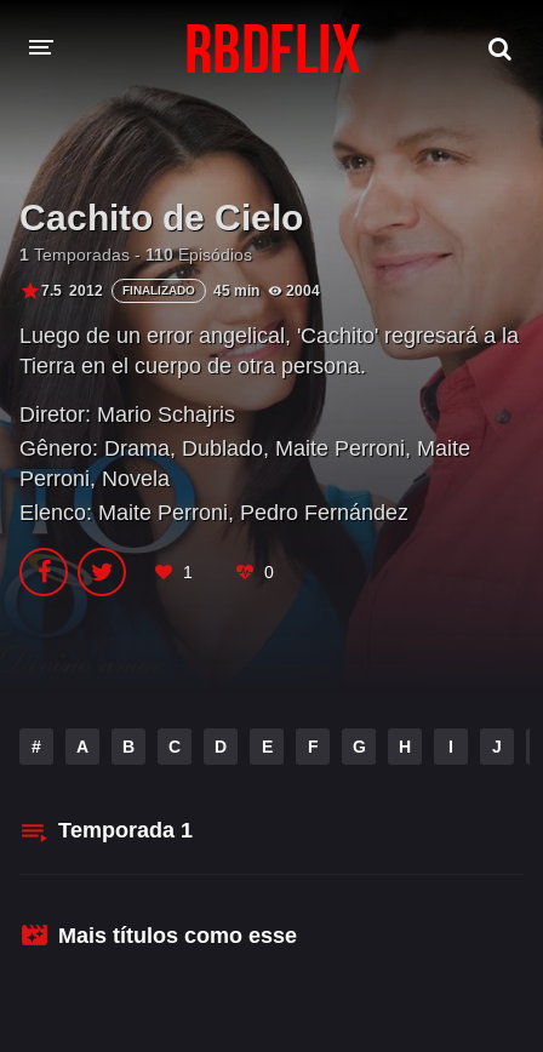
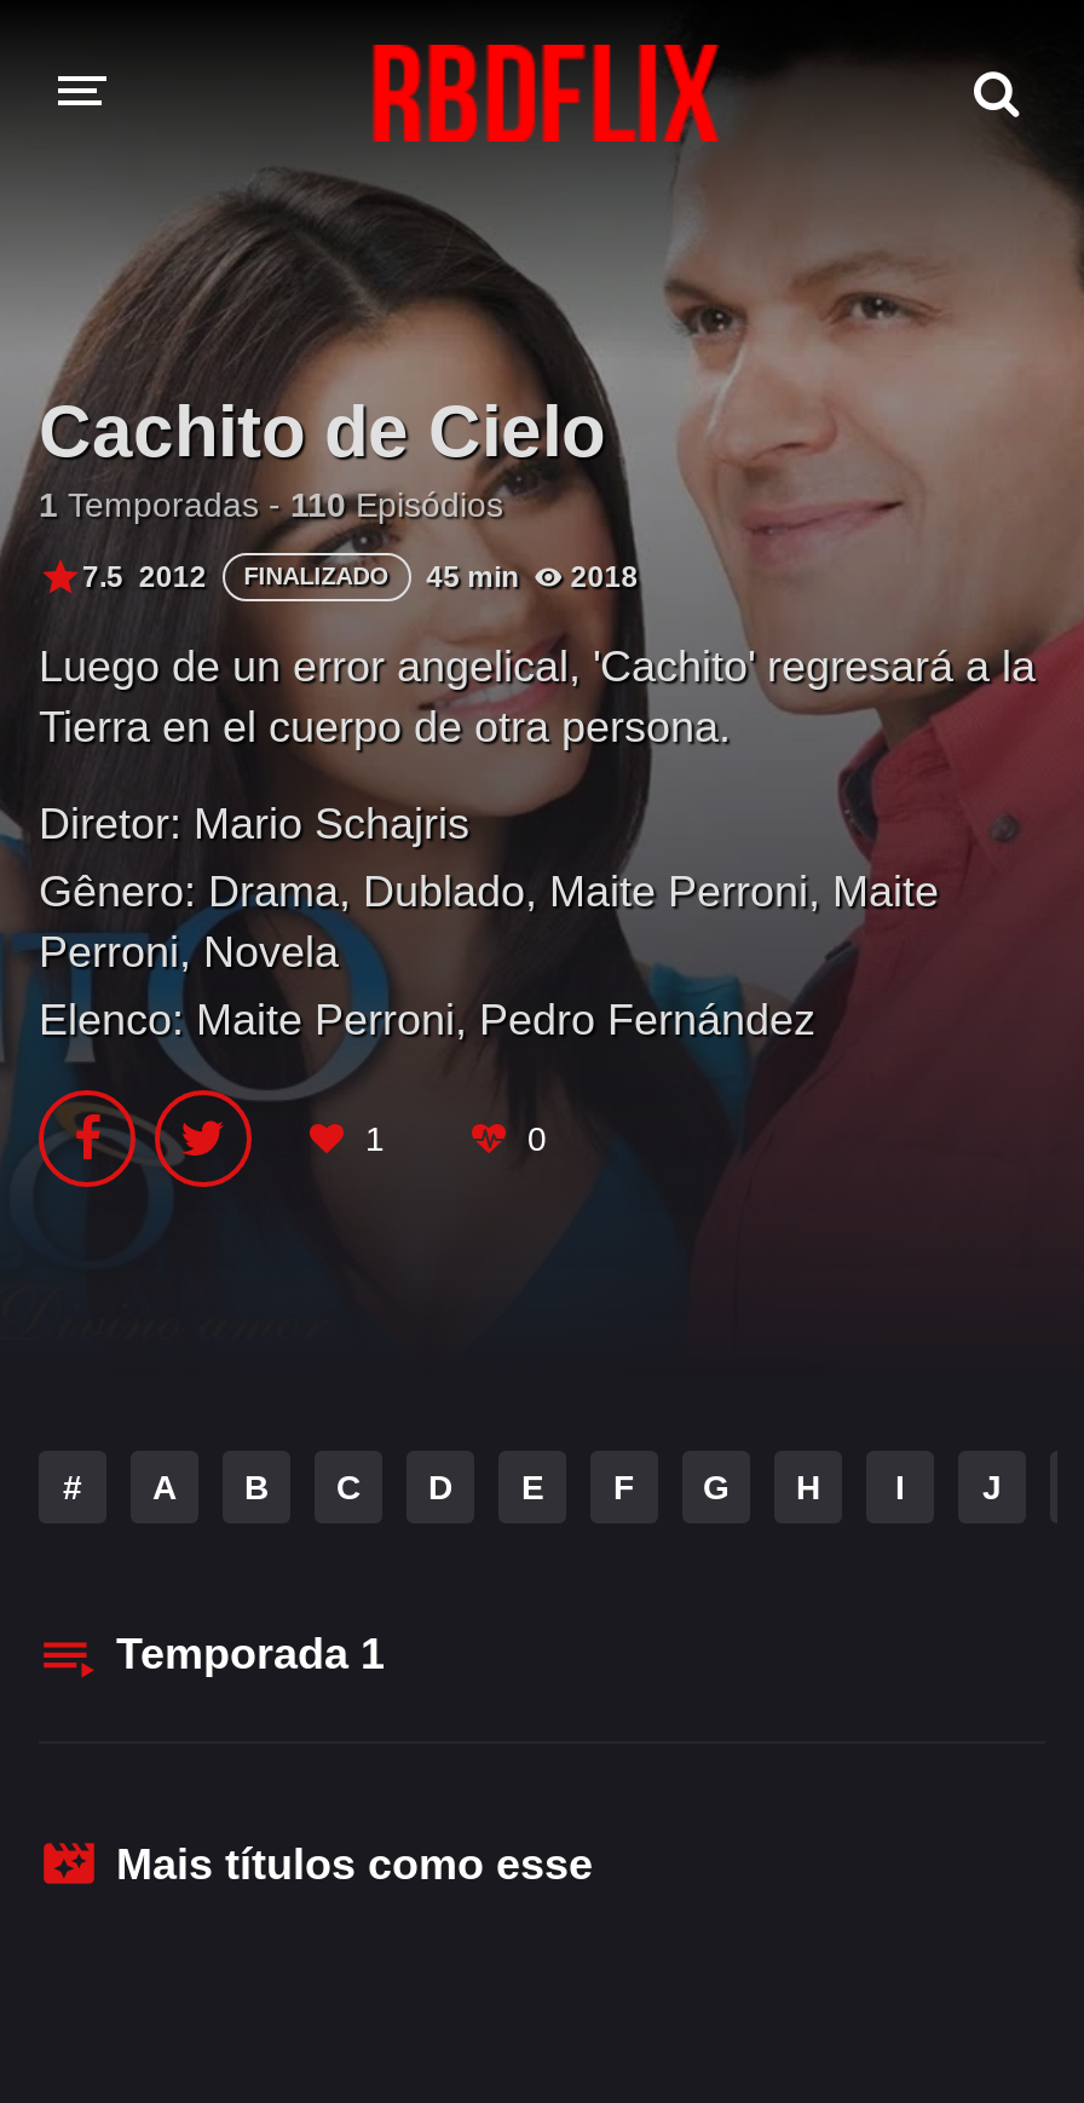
[286,282,320,299] 2004 -> [571,560,638,594] 2018

